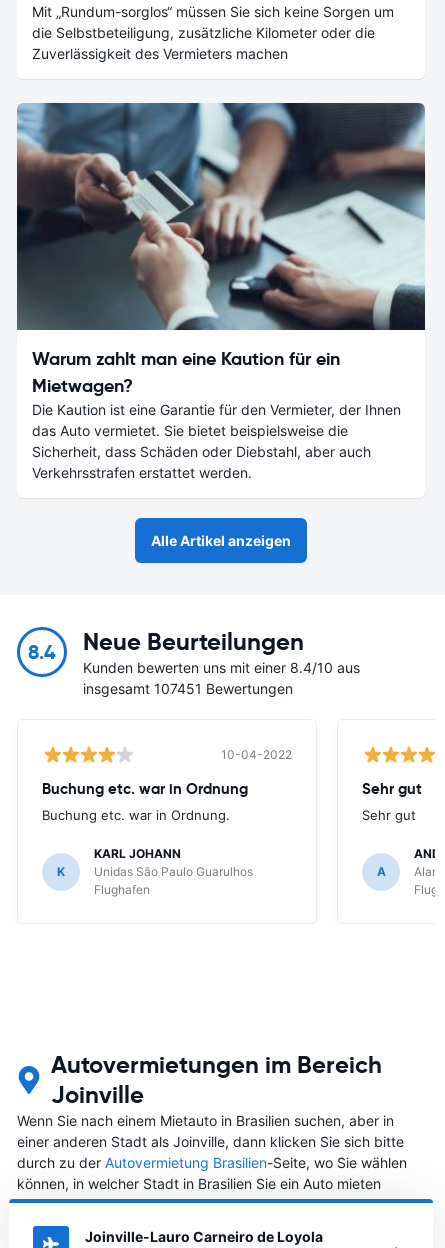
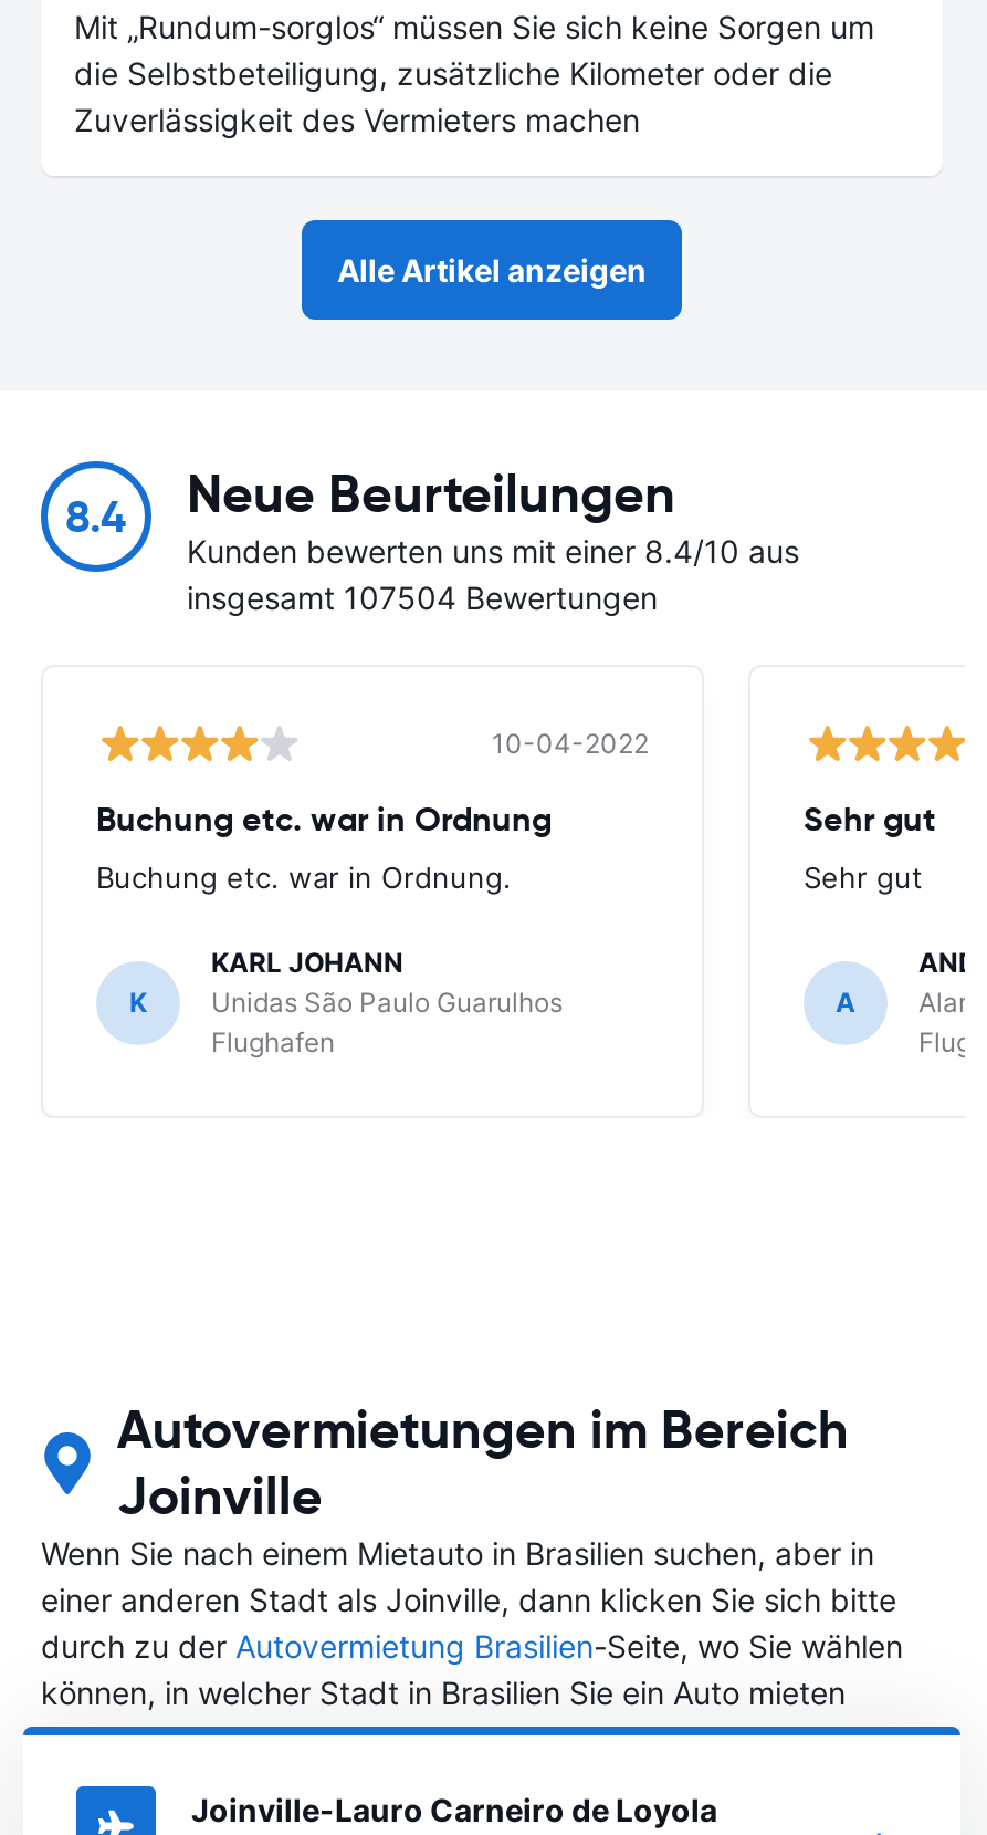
[16,102,426,481] [image] | Warum zahlt man eine Kaution für ein | Mietwagen? | Die Kaution ist eine Garantie für den Vermieter, der Ihnen | das Auto vermietet. Sie bietet beispielsweise die | Sicherheit, dass Schäden oder Diebstahl, aber auch | Verkehrsstrafen erstattet werden. -> none
[83,680,293,697] insgesamt 107451 Bewertungen -> [187,578,658,616] insgesamt 107504 Bewertungen

